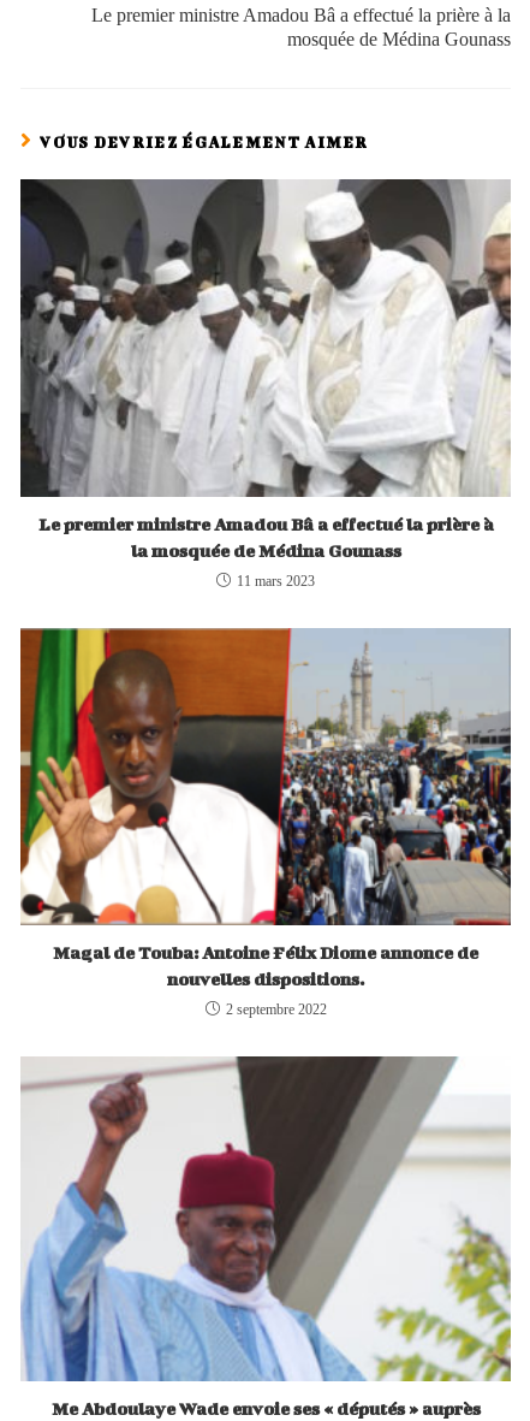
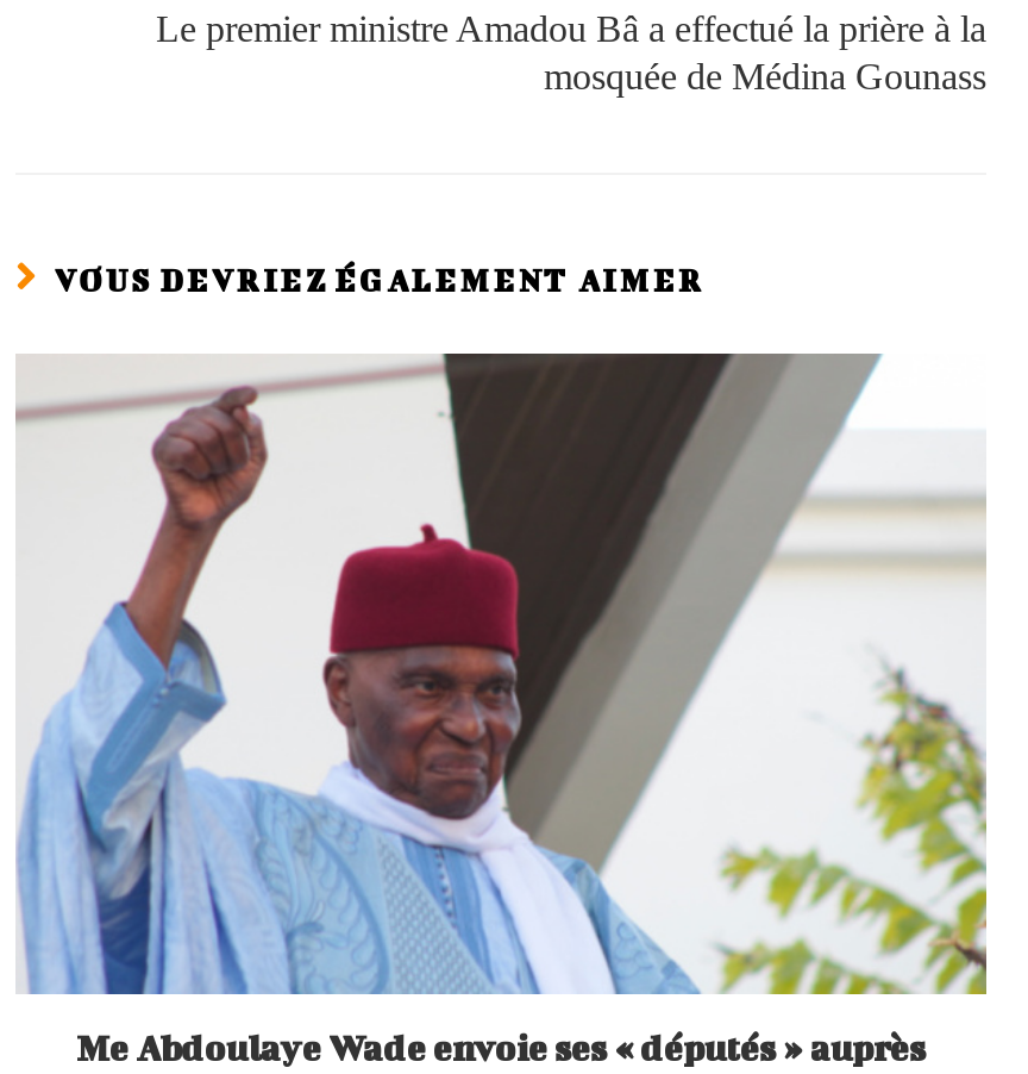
[19,178,512,590] [image] | Le premier ministre Amadou Bâ a effectué la prière à | la mosquée de Médina Gounass | 11 mars 2023 -> none
[19,627,512,1019] [image] | Magal de Touba: Antoine Félix Diome annonce de | nouvelles dispositions. | 2 septembre 2022 -> none

